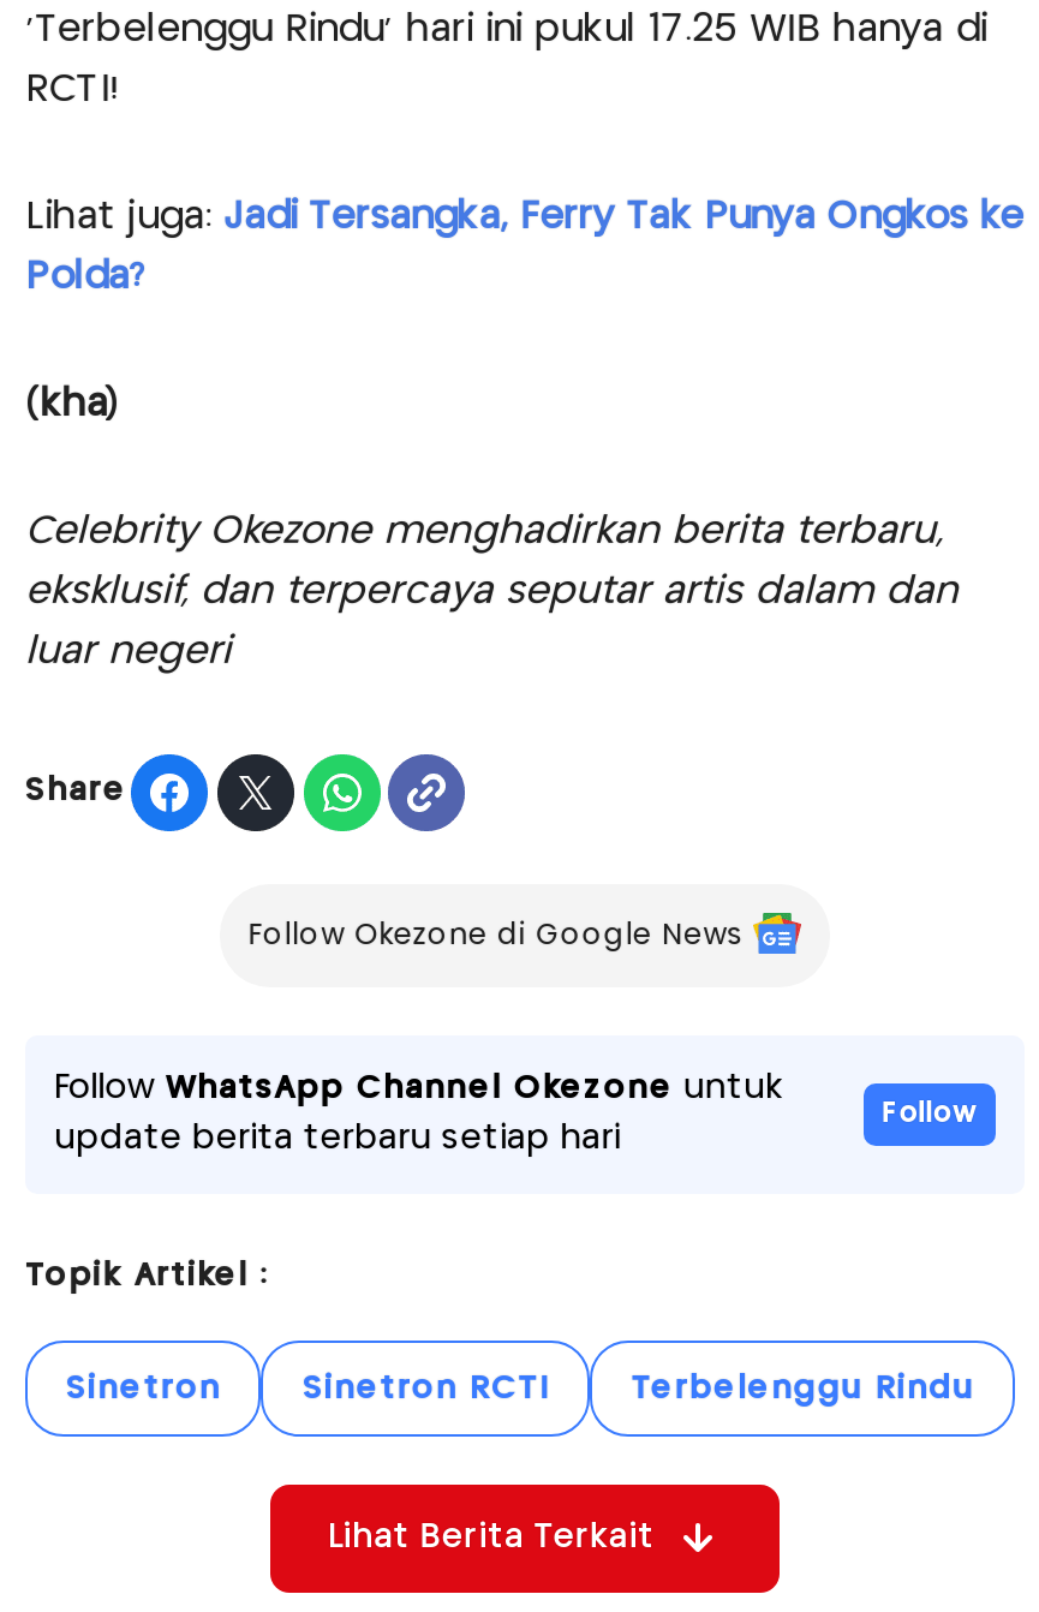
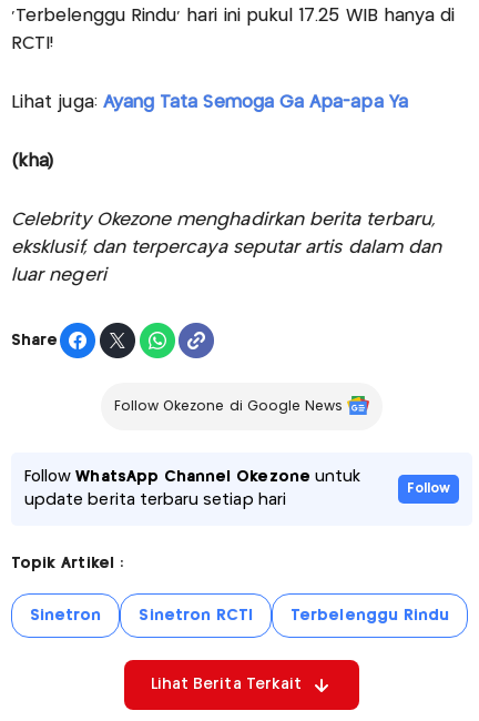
[25,199,1023,295] Lihat juga: Jadi Tersangka, Ferry Tak Punya Ongkos ke | Polda? -> [11,95,408,111] Lihat juga: Ayang Tata Semoga Ga Apa-apa Ya

